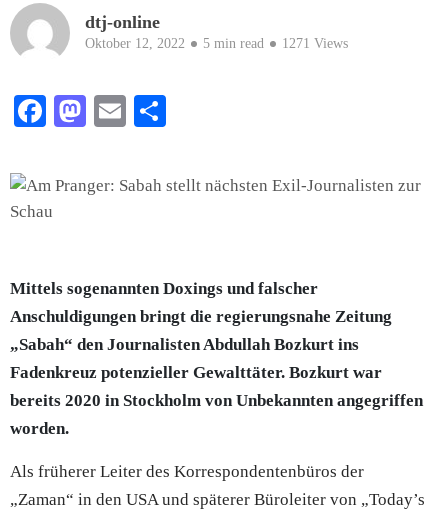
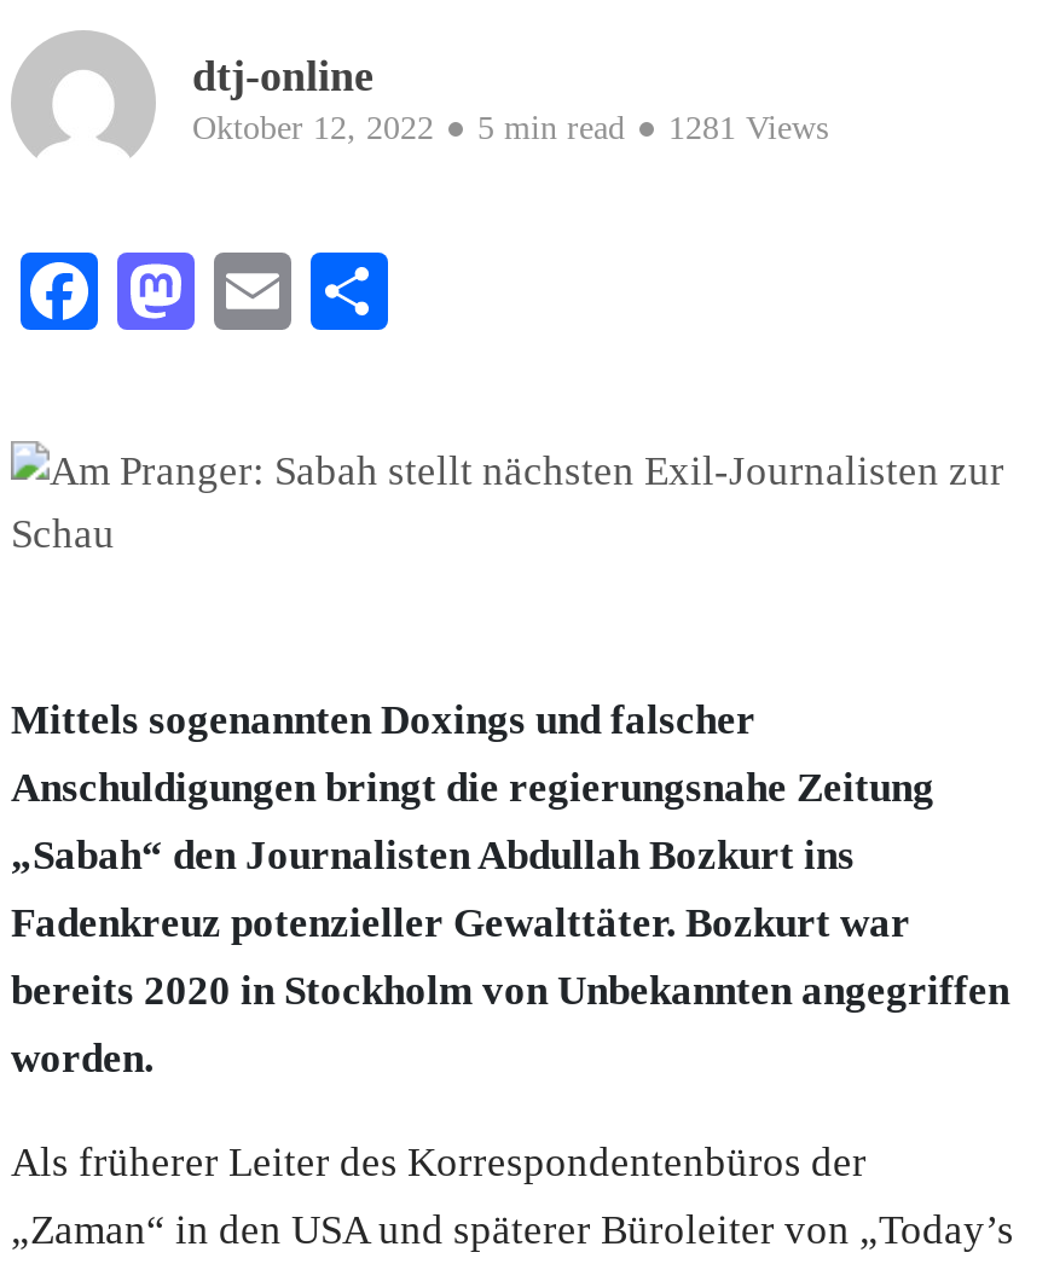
[85,36,348,51] Oktober 12, 2022 5 min read 1271 Views -> [192,109,828,146] Oktober 12, 2022 5 min read 1281 Views

